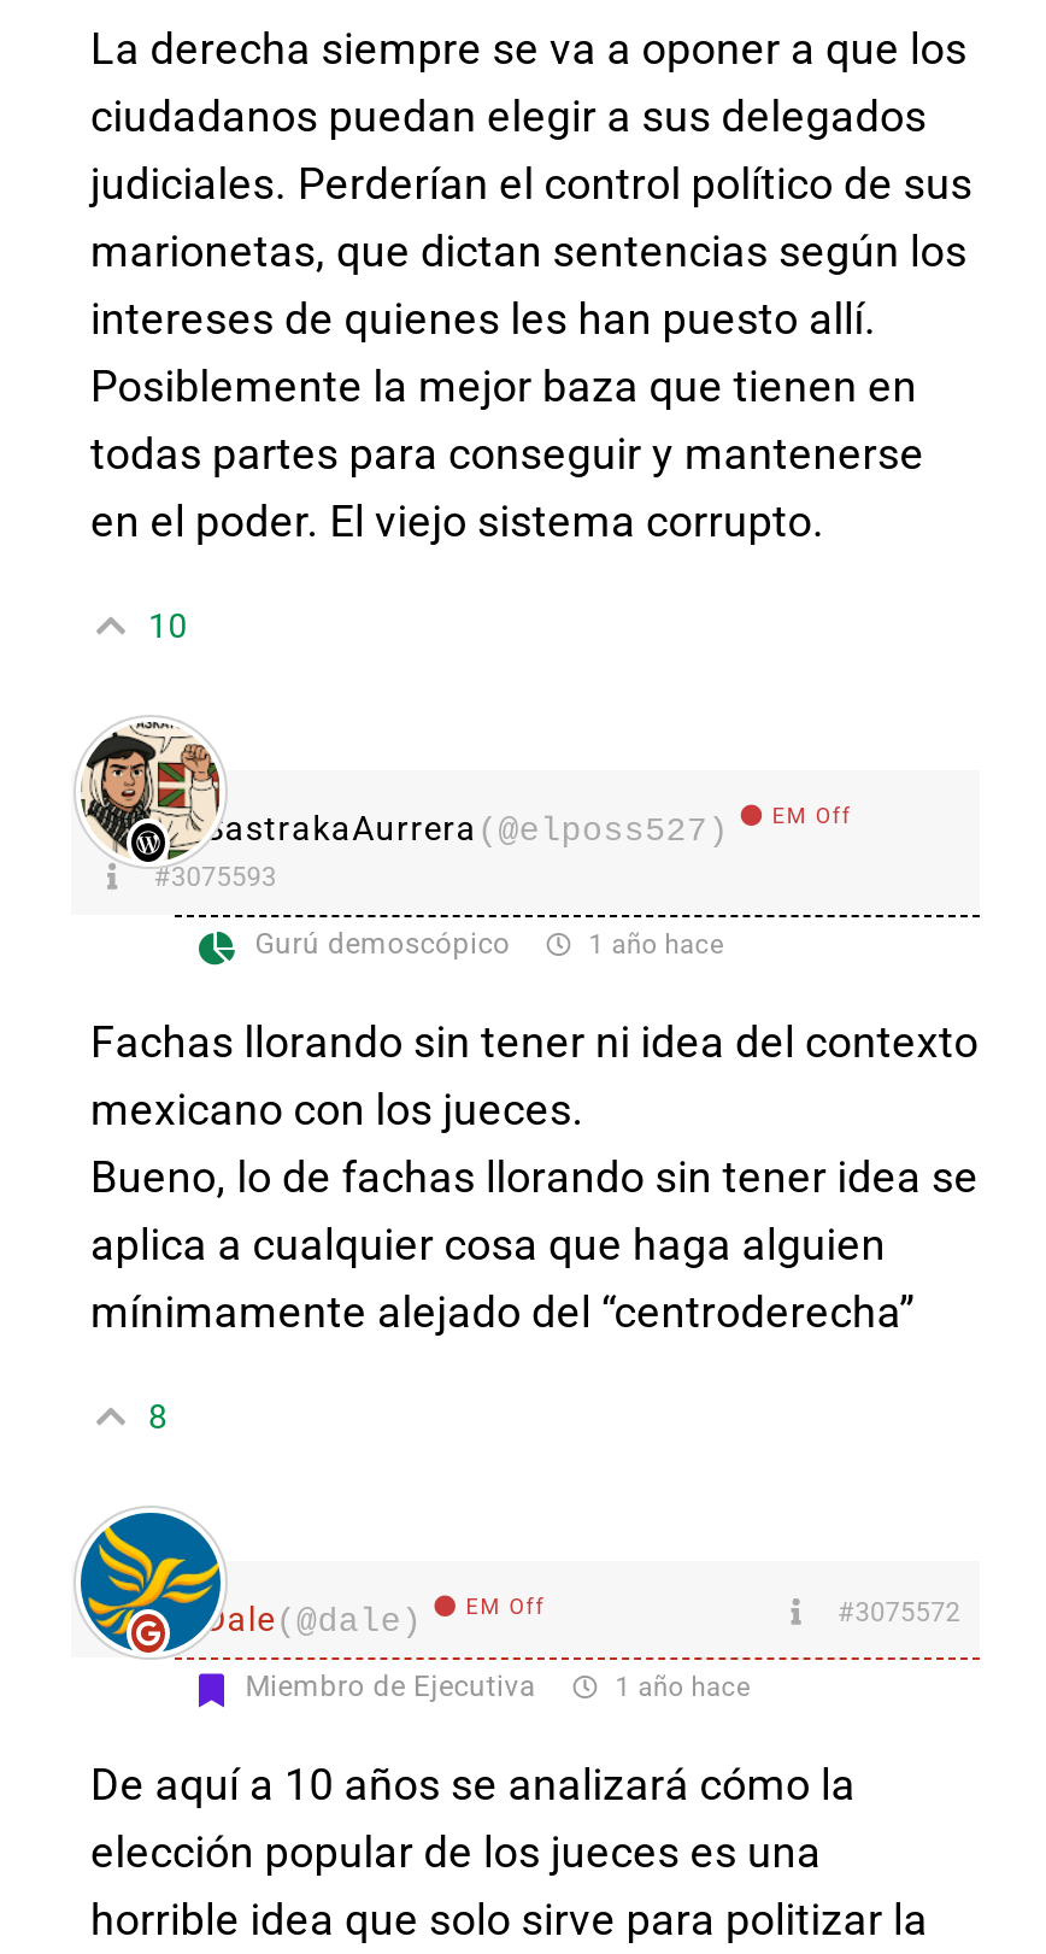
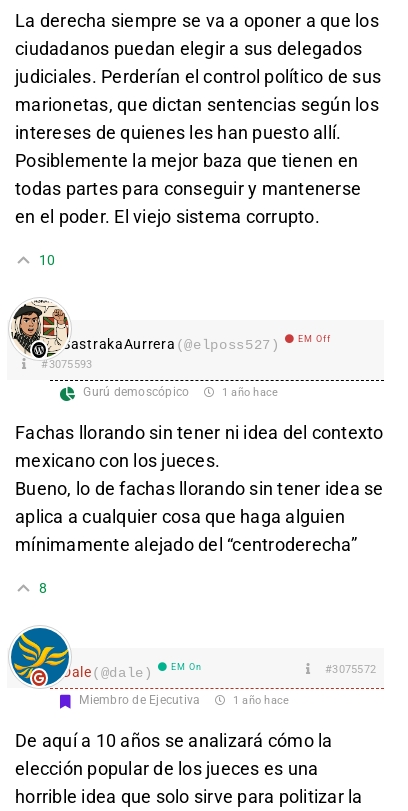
[466,1594,545,1618] EM Off -> [171,661,202,671] EM On

